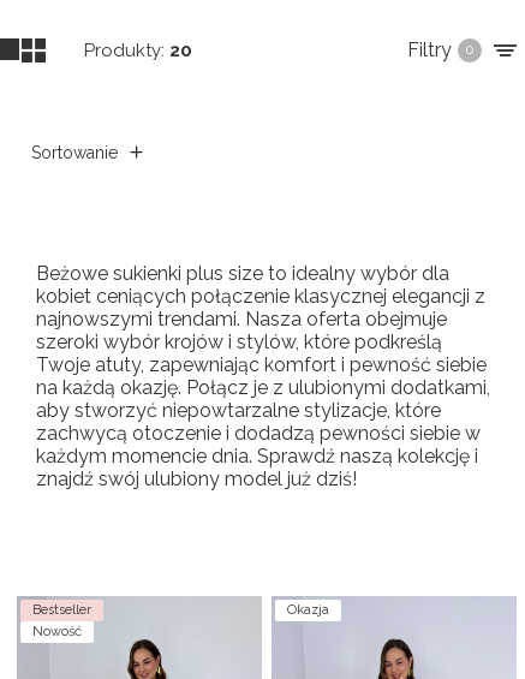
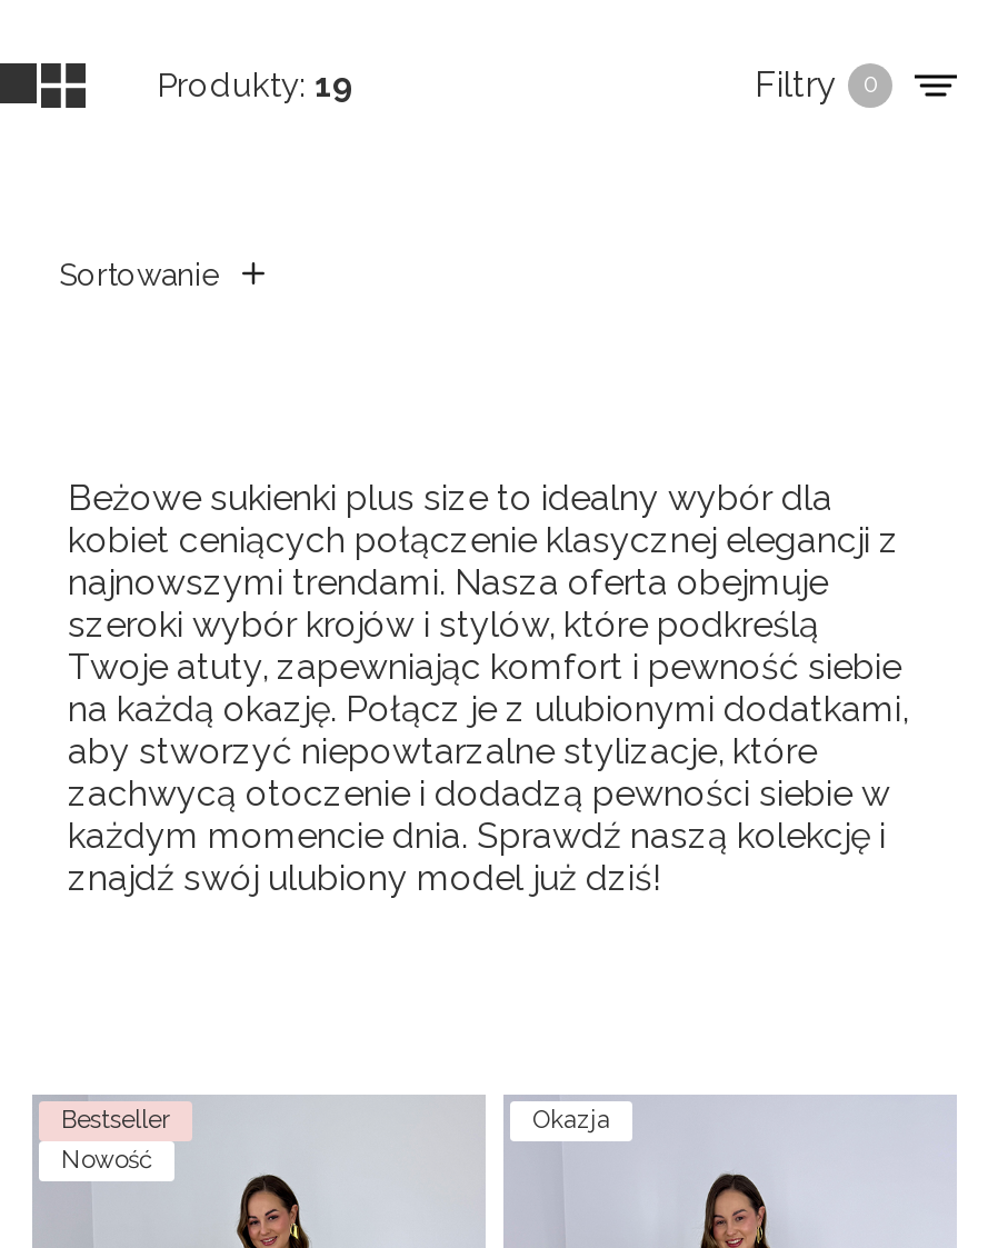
[84,39,192,61] Produkty: 20 -> [157,65,355,105] Produkty: 19

